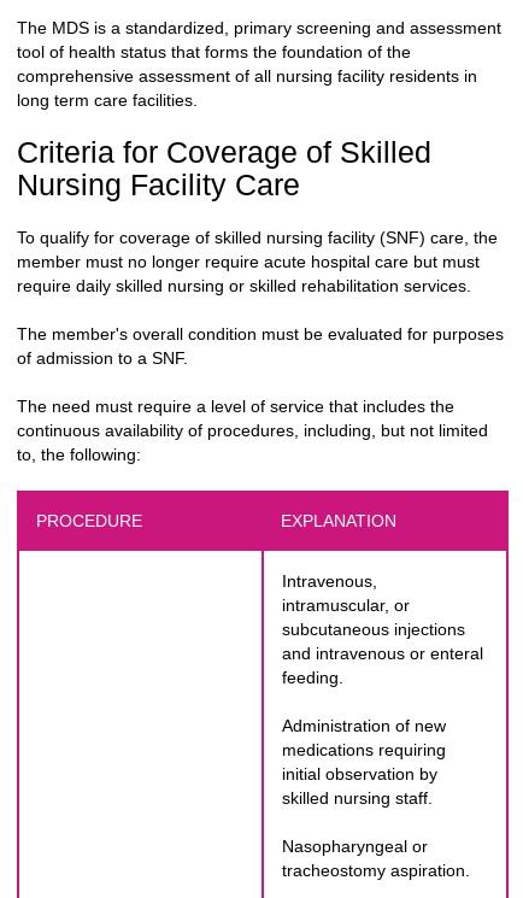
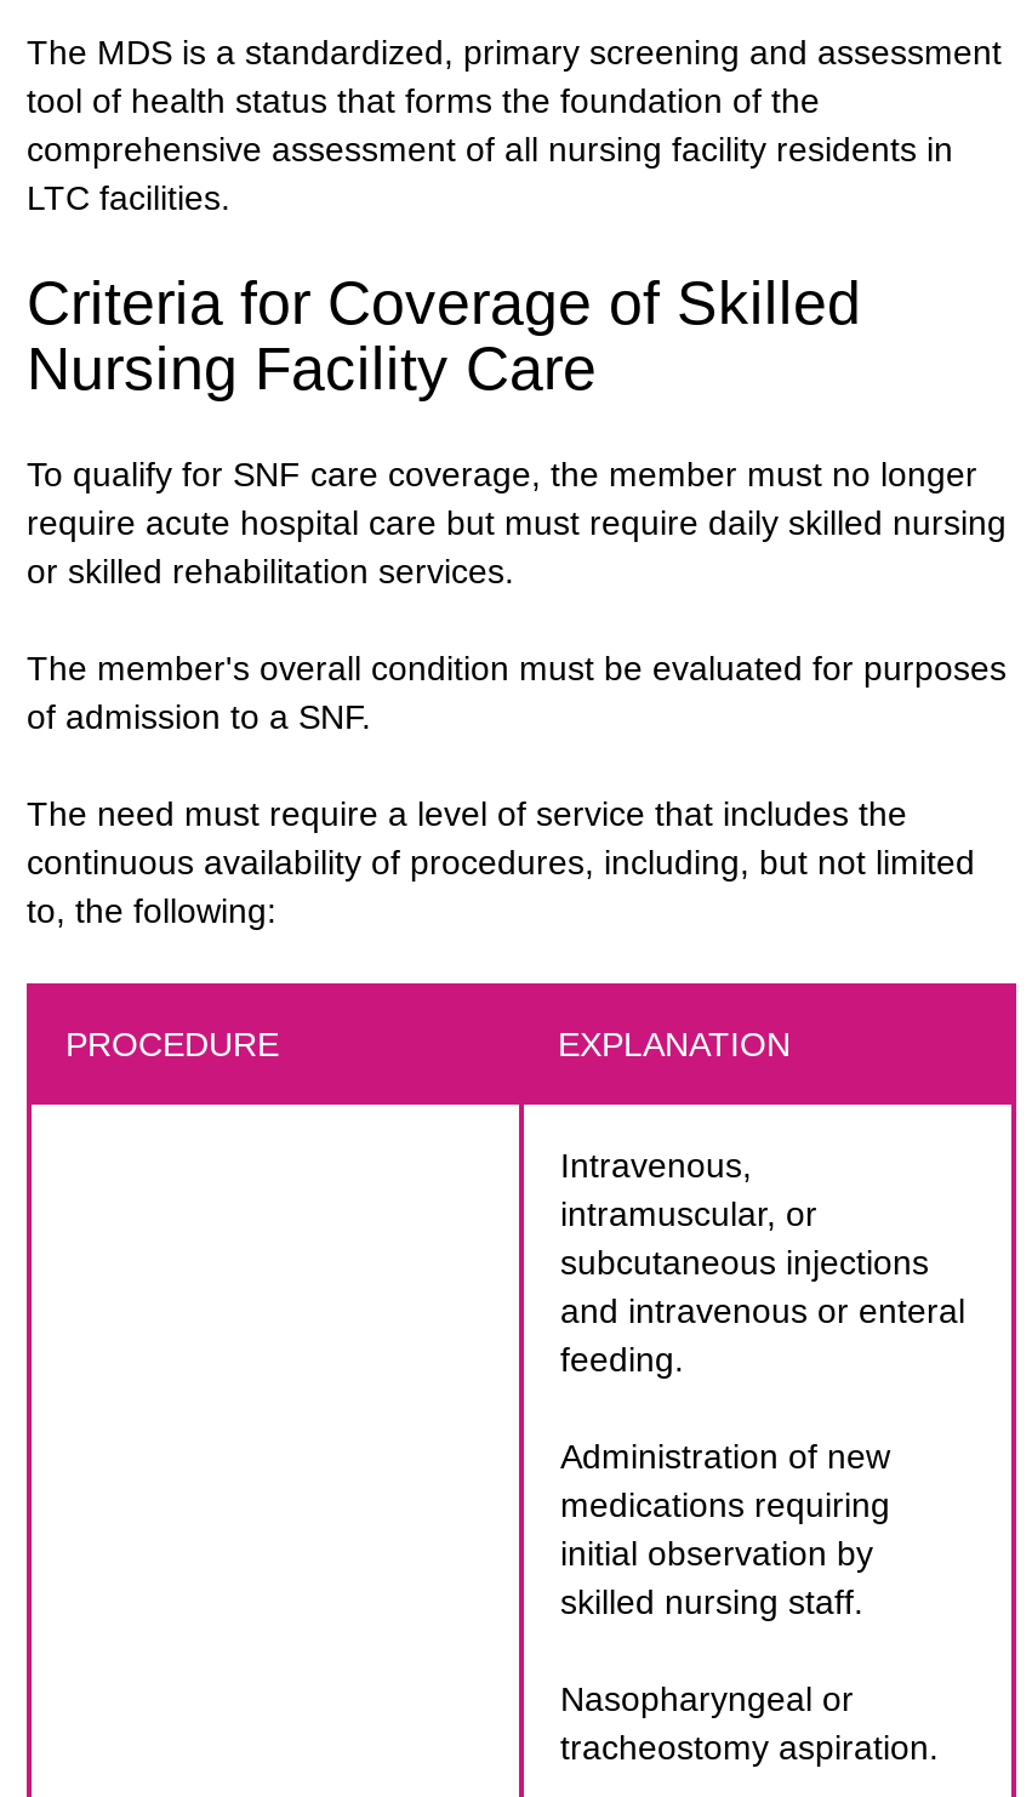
[17,91,198,110] long term care facilities. -> [27,179,230,218] LTC facilities.
[17,228,498,296] To qualify for coverage of skilled nursing facility (SNF) care, the | member must no longer require acute hospital care but must | require daily skilled nursing or skilled rehabilitation services. -> [27,456,1007,591] To qualify for SNF care coverage, the member must no longer | require acute hospital care but must require daily skilled nursing | or skilled rehabilitation services.

